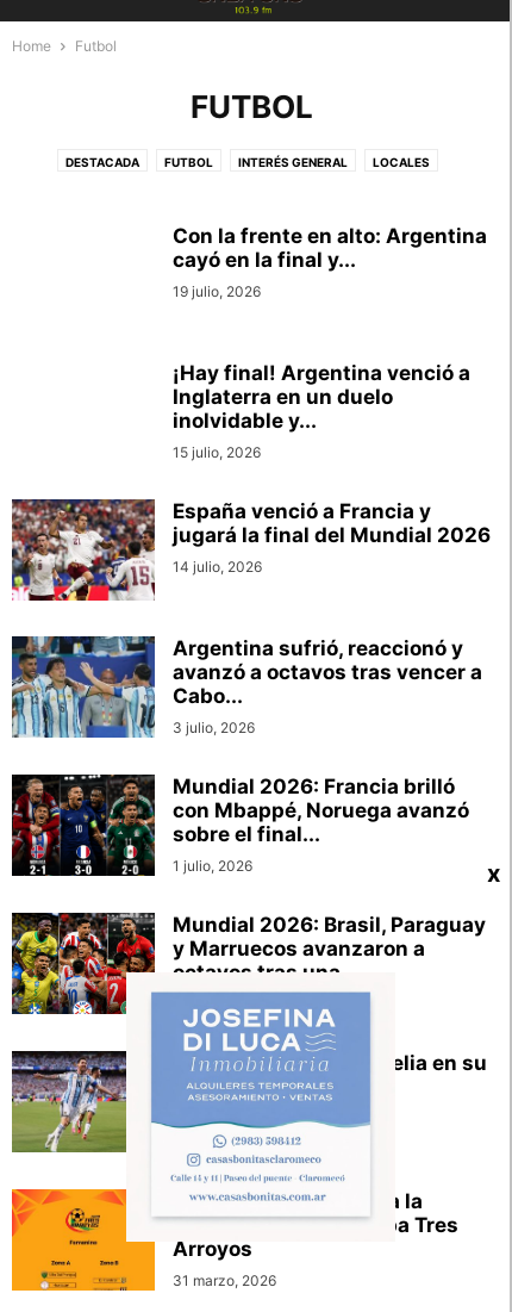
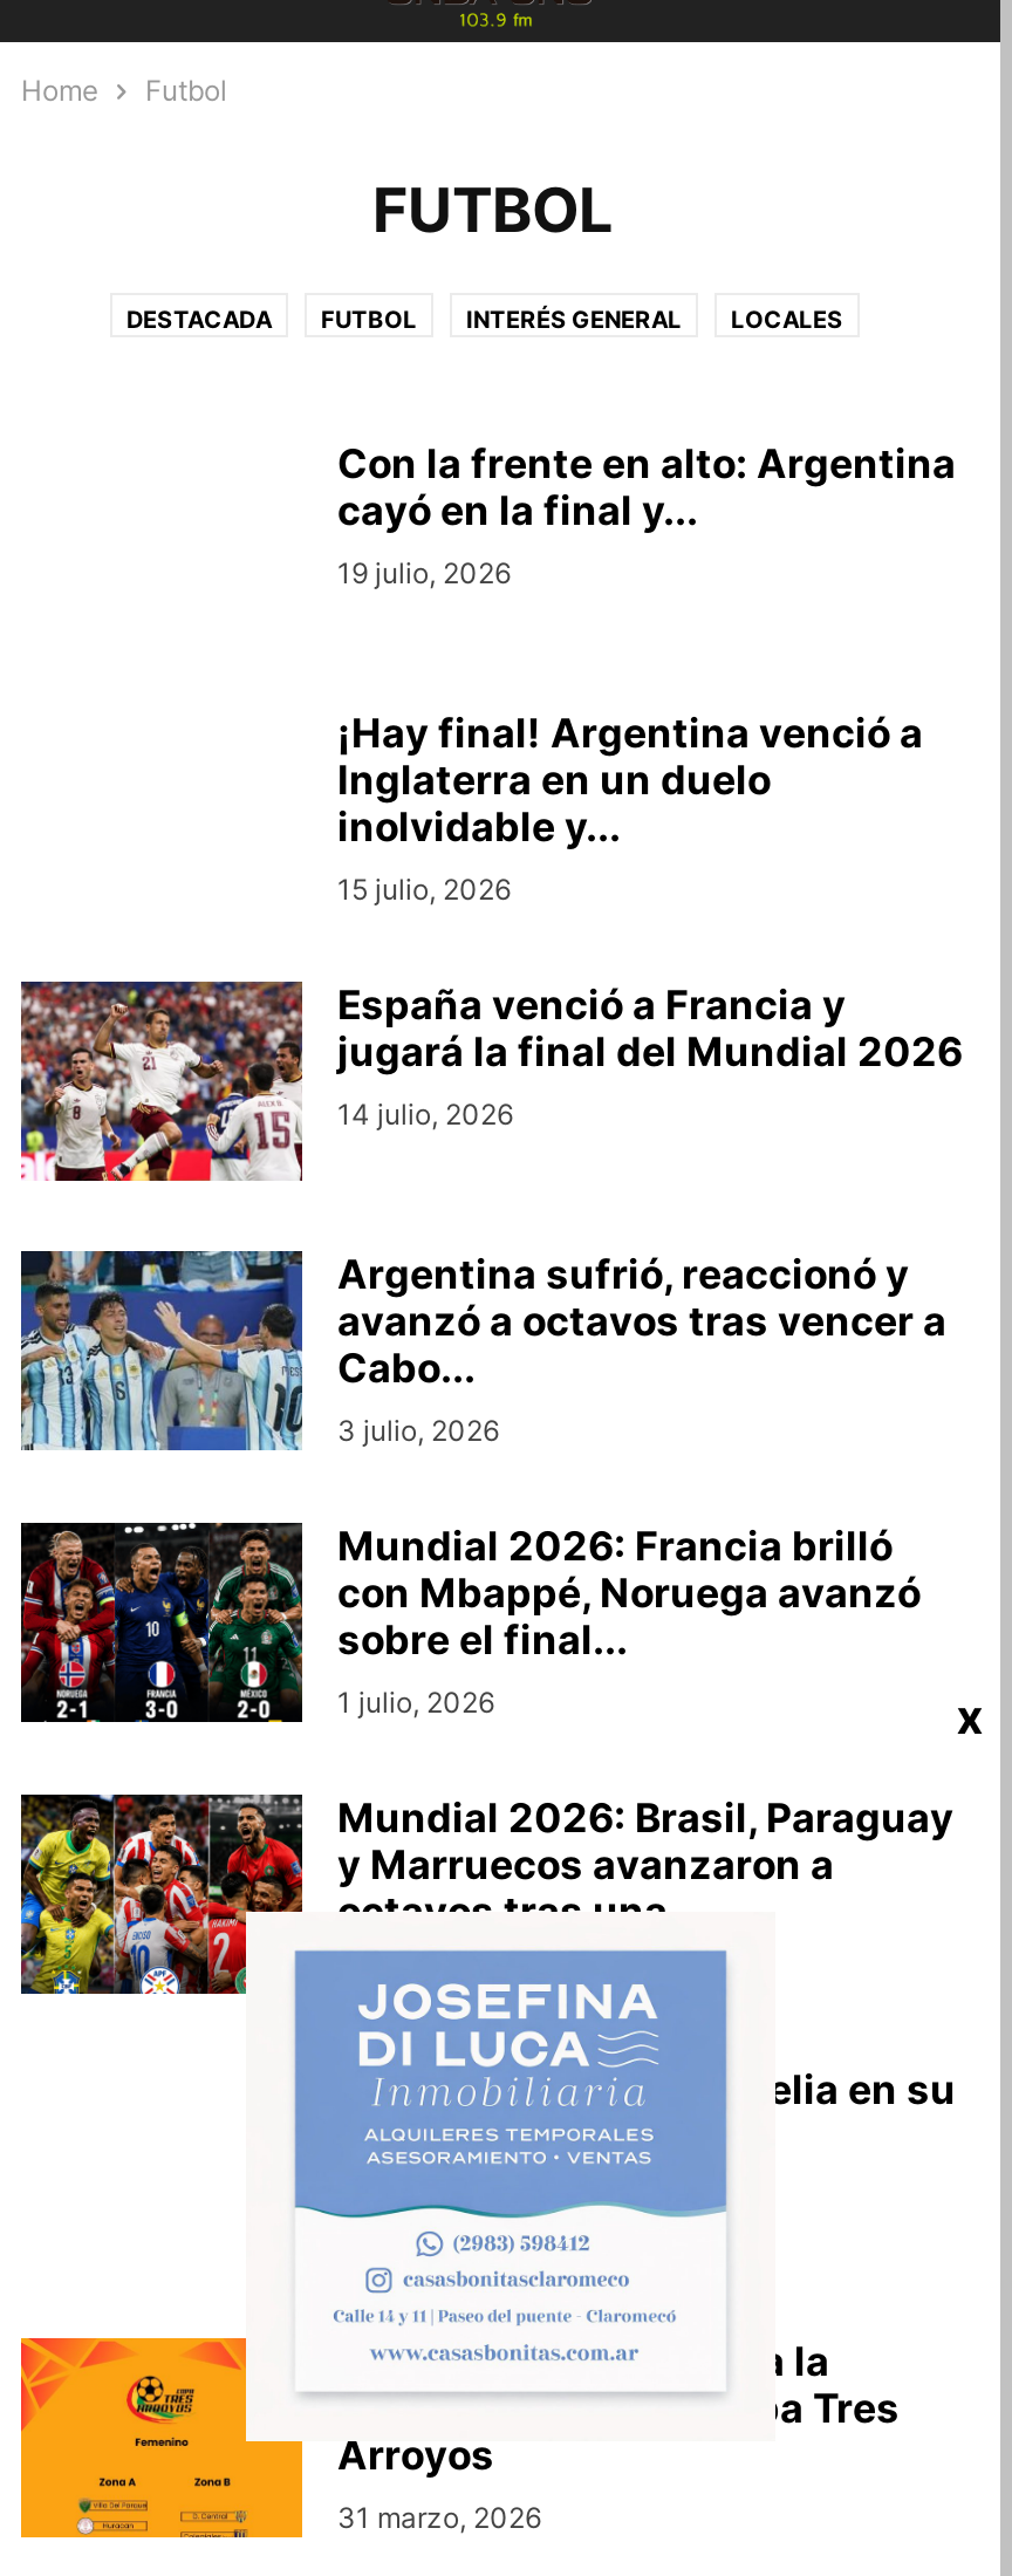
[11,1050,127,1154] [image] -> none

